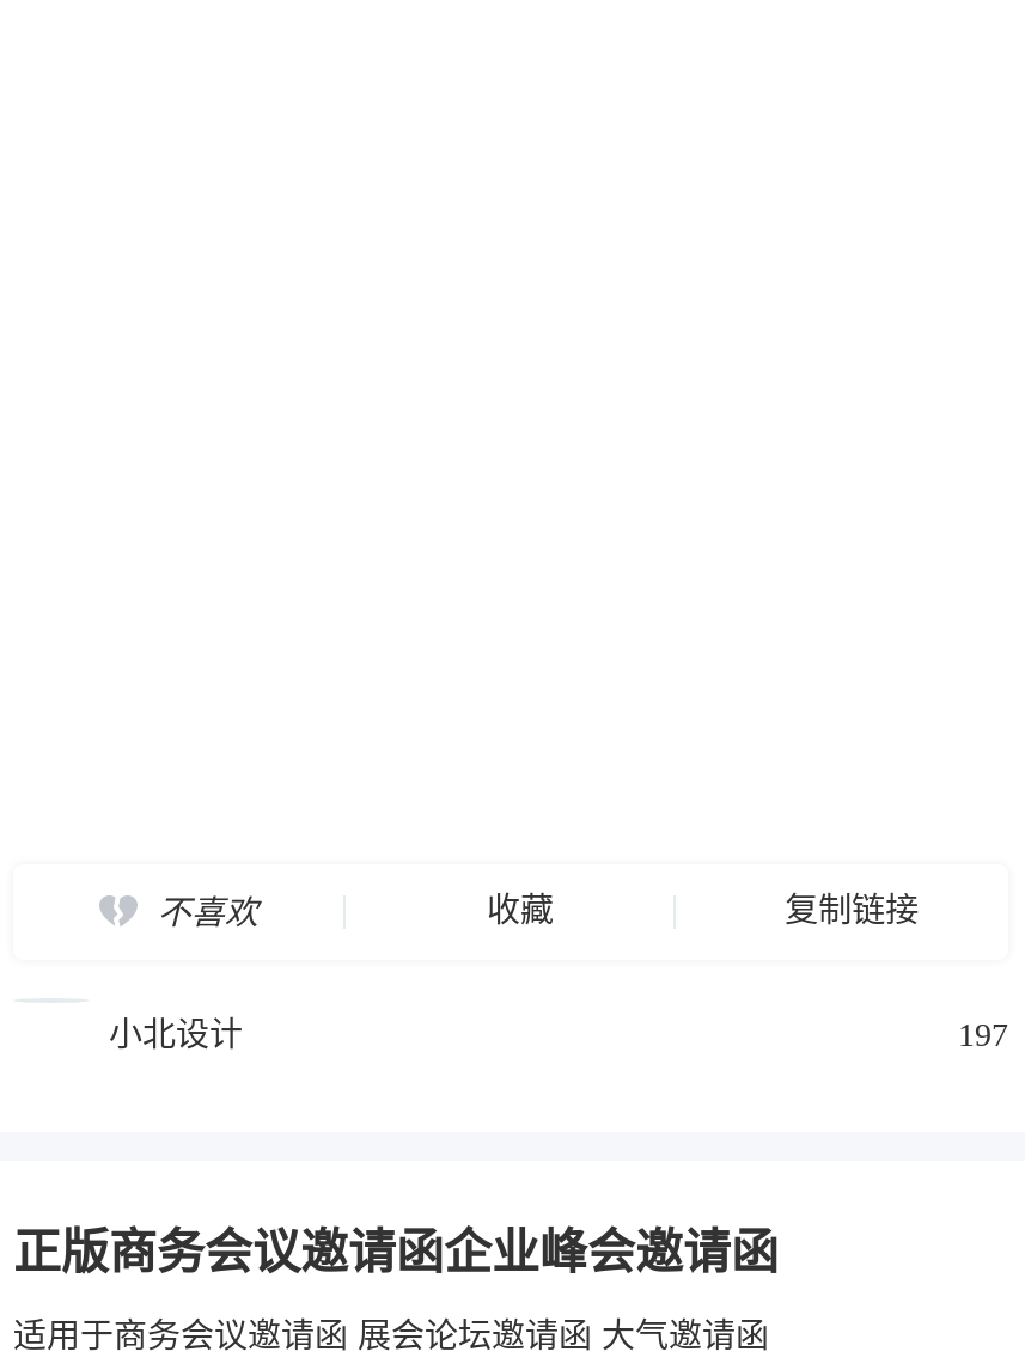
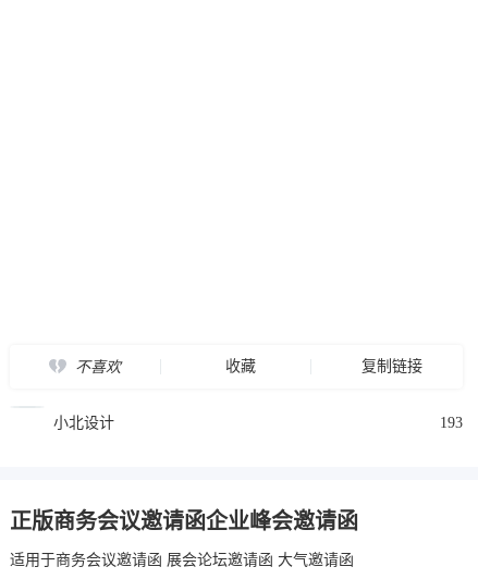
[958,1017,1008,1053] 197 -> [440,415,463,431] 193

